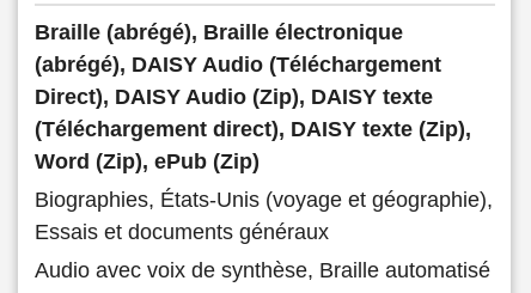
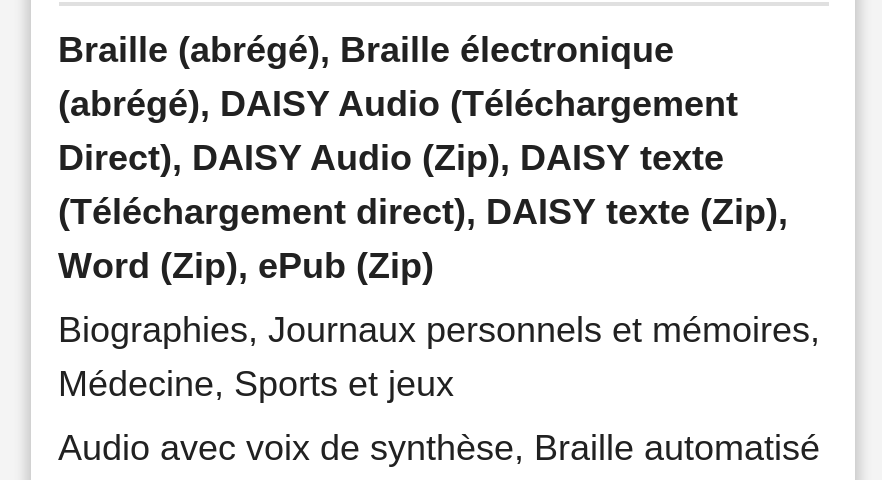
[34,187,492,244] Biographies, États-Unis (voyage et géographie), | Essais et documents généraux -> [58,309,820,403] Biographies, Journaux personnels et mémoires, | Médecine, Sports et jeux

